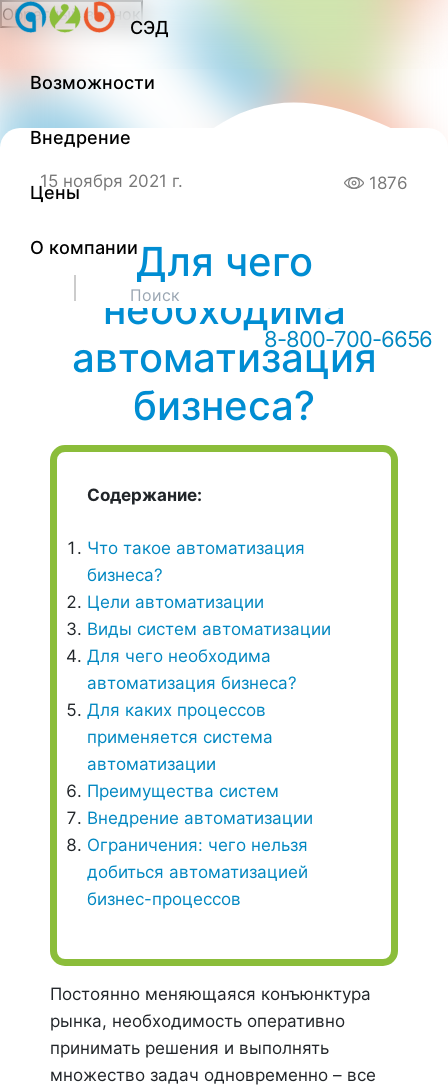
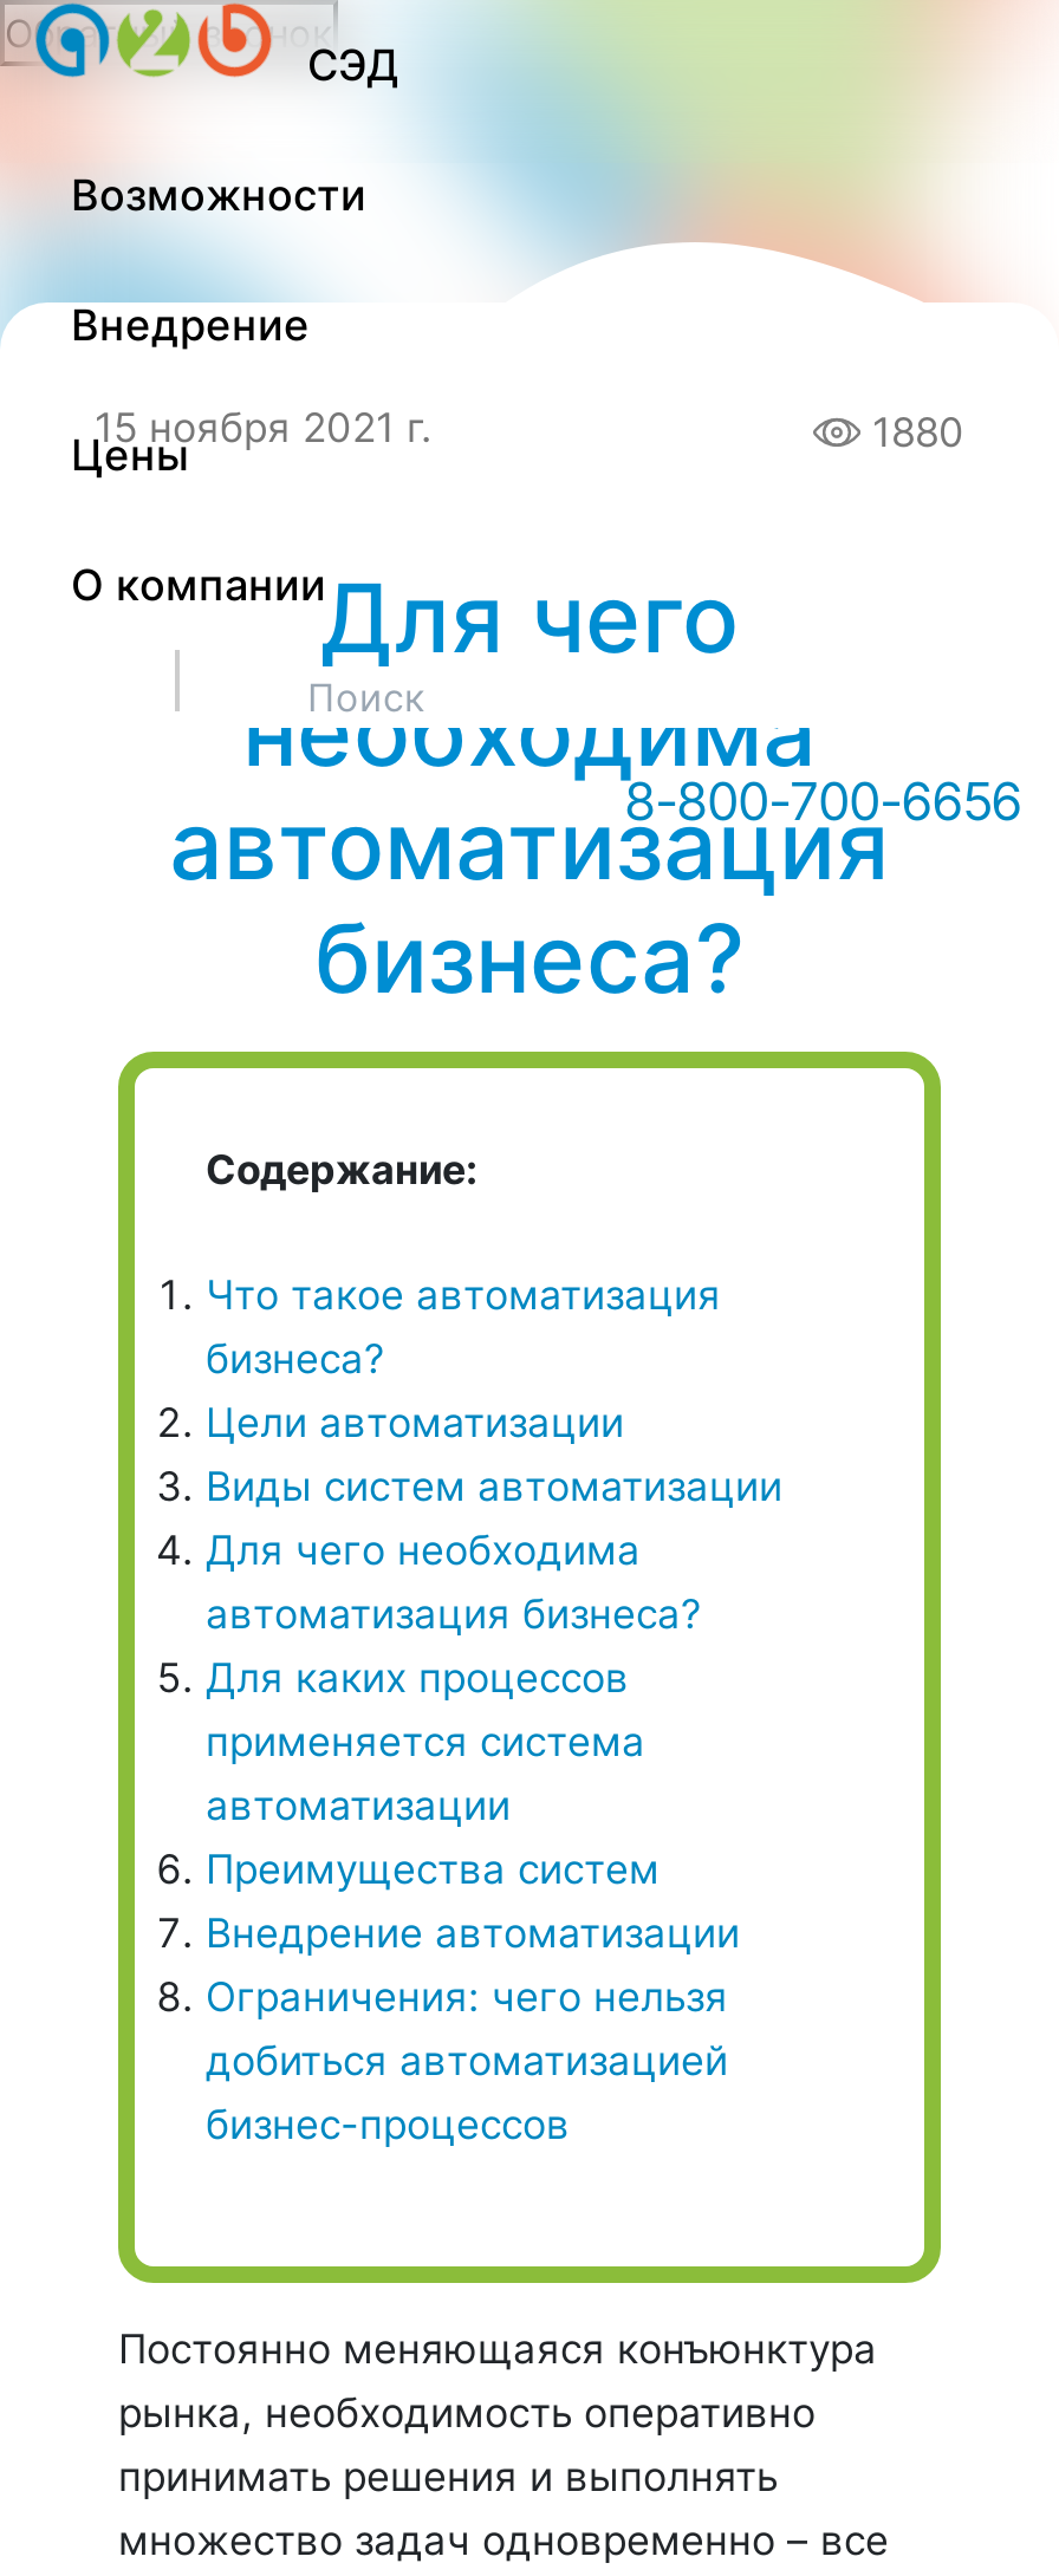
[369,173,408,193] 1876 -> [872,409,964,456] 1880

